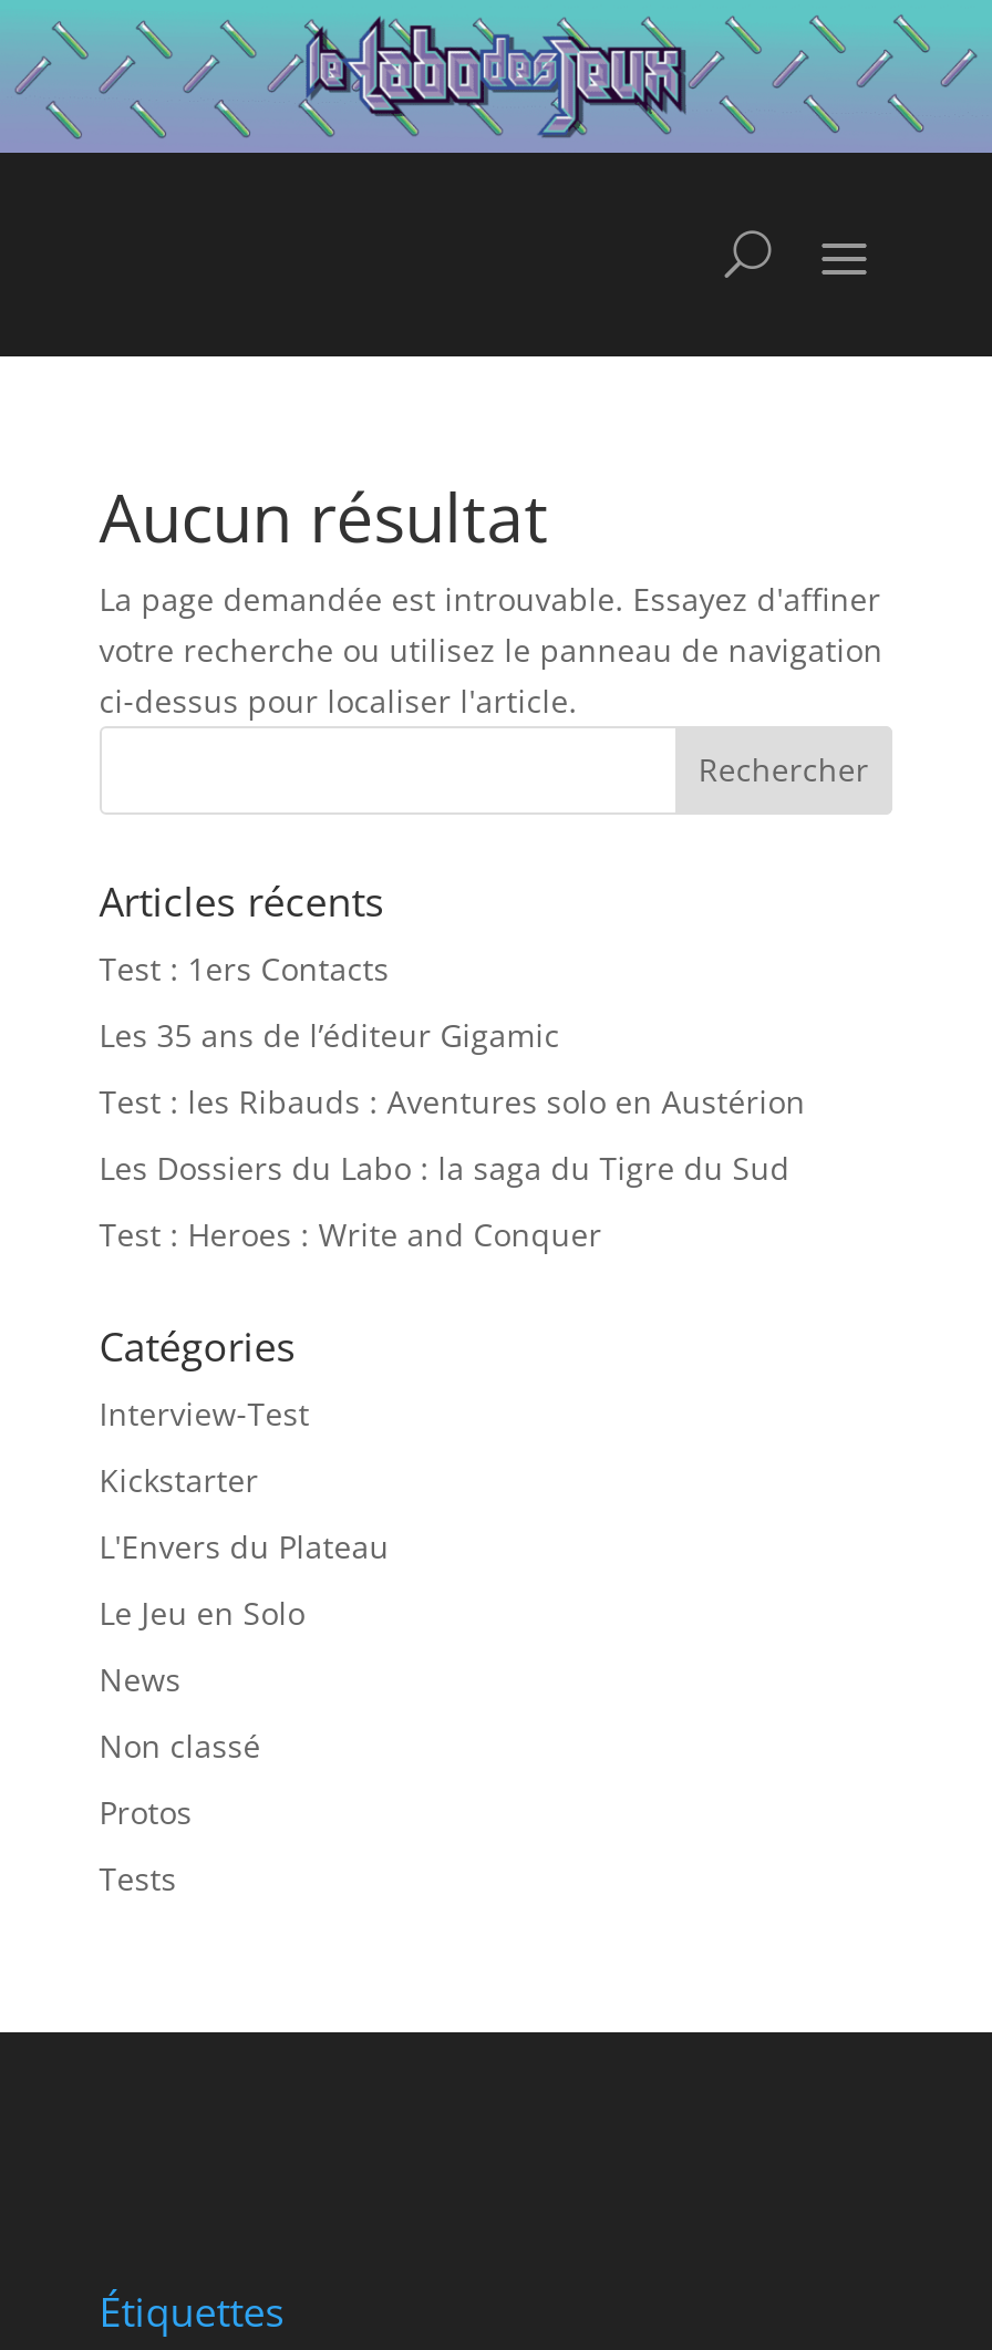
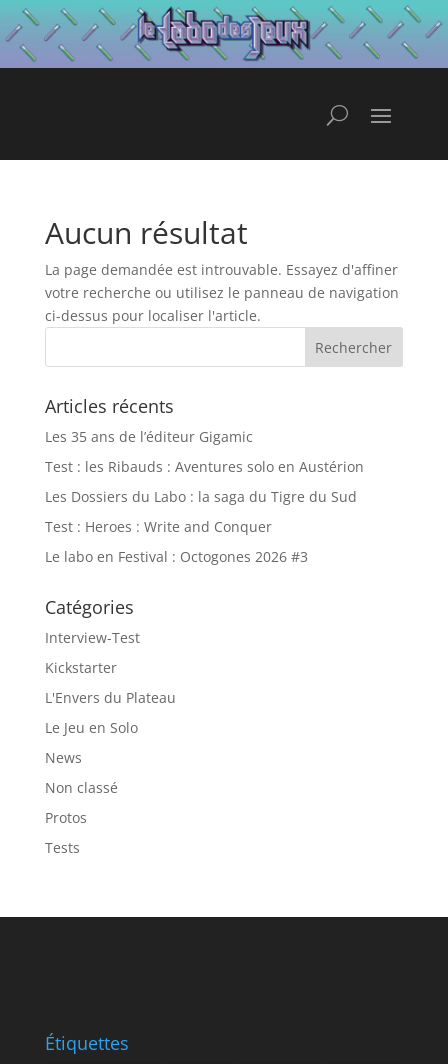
[99,947,389,989] Test : 1ers Contacts -> none
moved [99,1013,806,1254] -> [45,427,364,536]: Les 35 ans de l’éditeur Gigamic | Test : les Ribauds : Aventures solo en Austérion | Les Dossiers du Labo : la saga du Tigre du Sud | Test : Heroes : Write and Conquer
none -> [45,547,308,566] Le labo en Festival : Octogones 2026 #3

